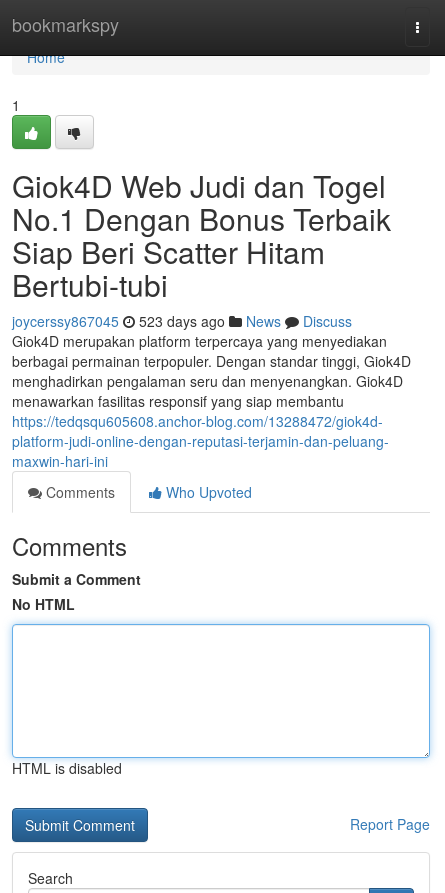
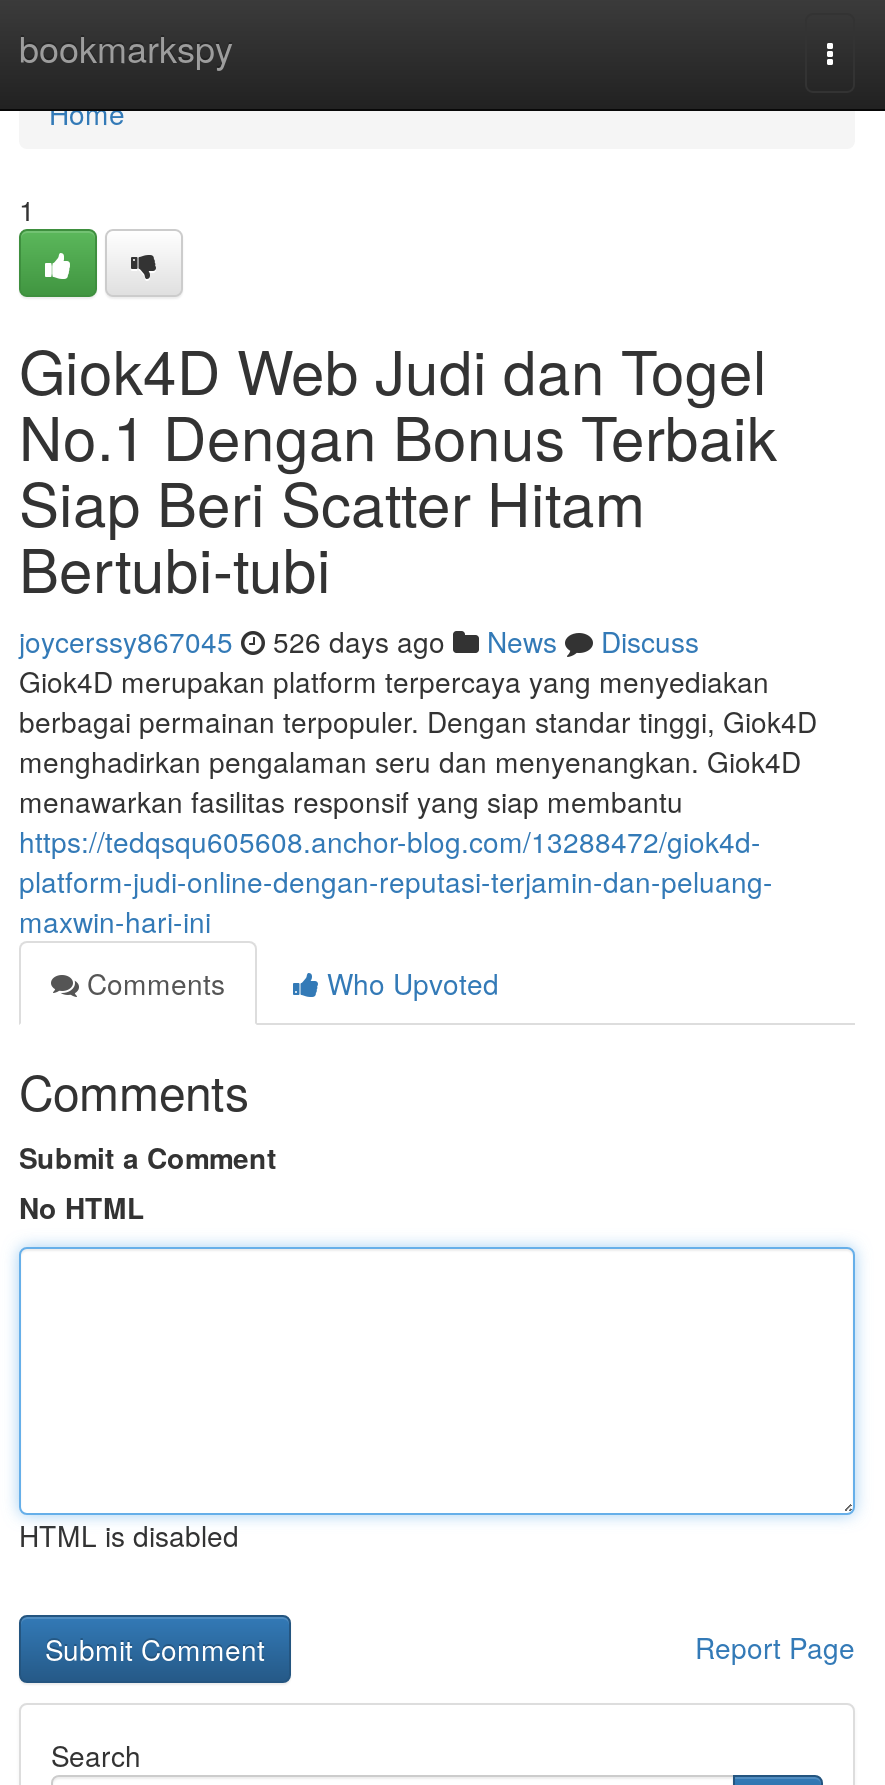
[12,311,352,331] joycerssy867045 523 days ago News Discuss -> [19,621,699,661] joycerssy867045 526 days ago News Discuss

